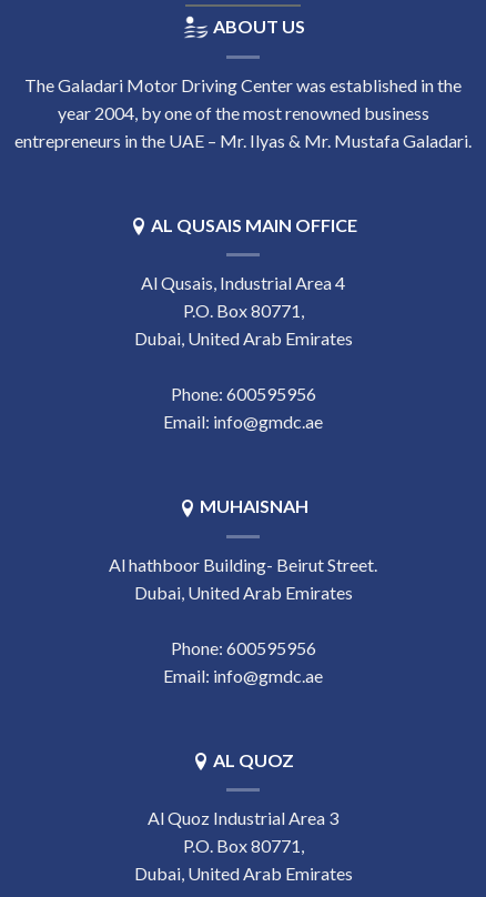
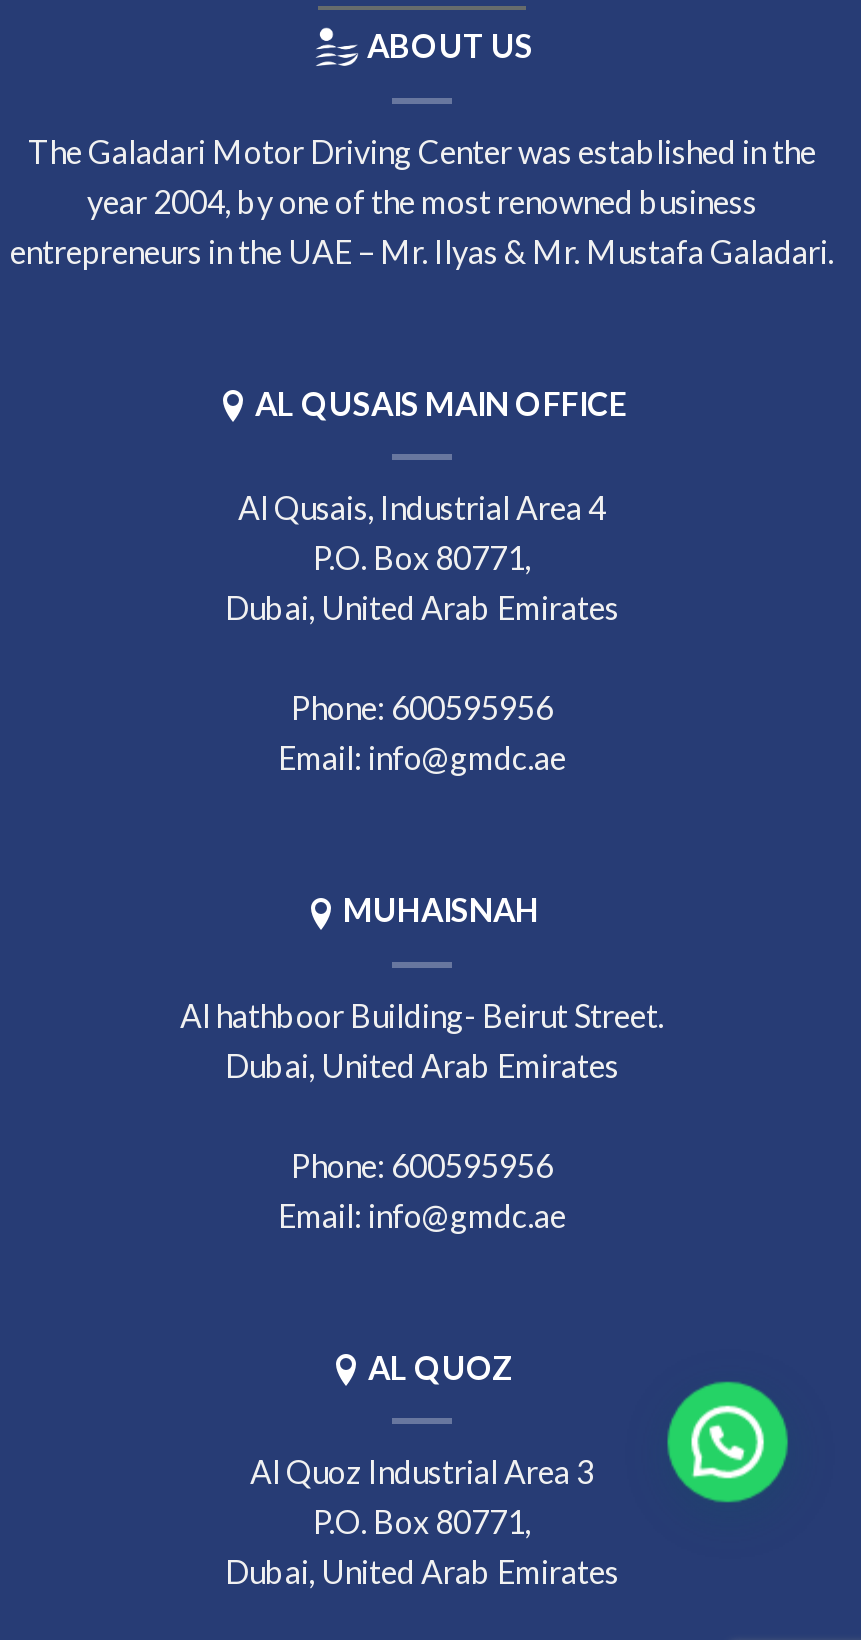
none -> [666,1380,790,1504] [image]

